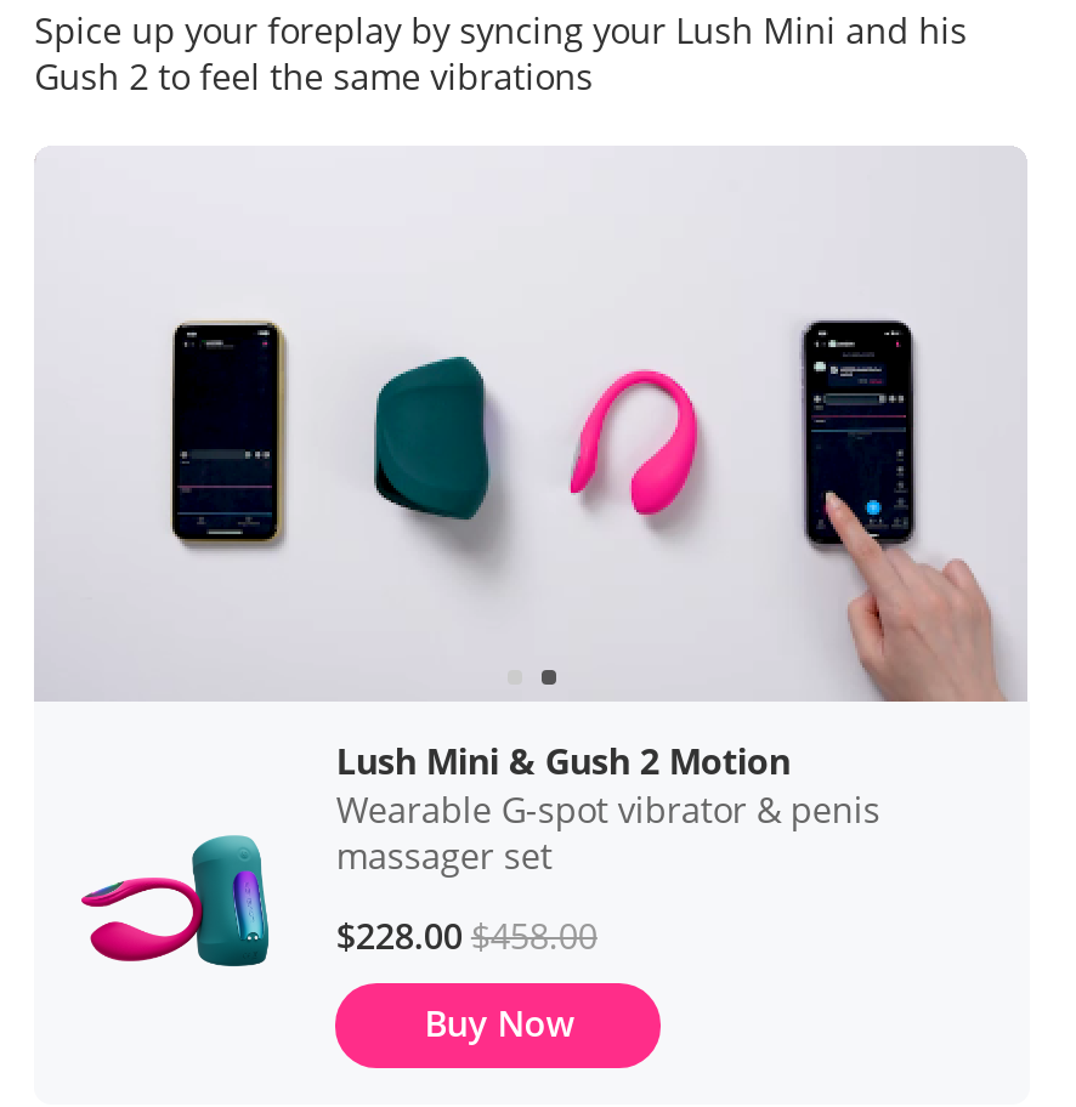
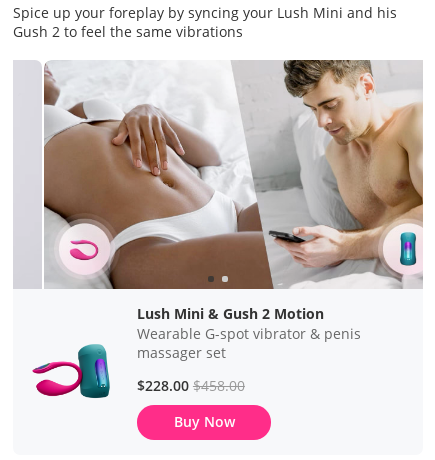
[109,146,1030,704] [image] -> [42,59,424,290] [image]

